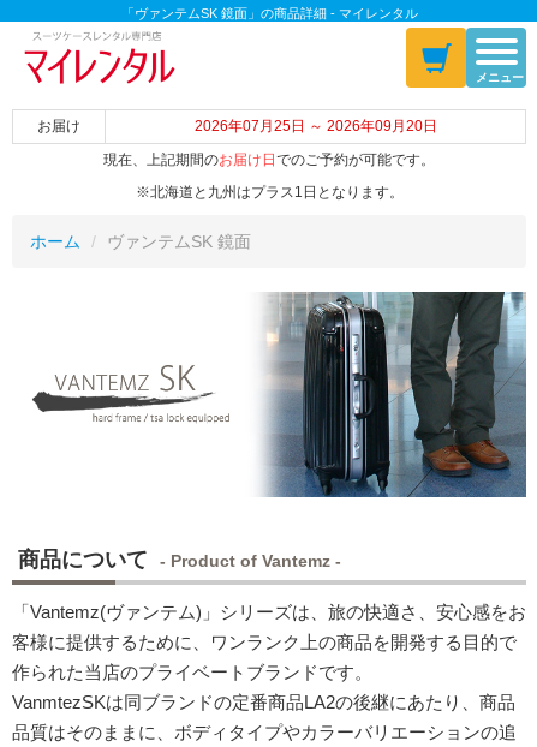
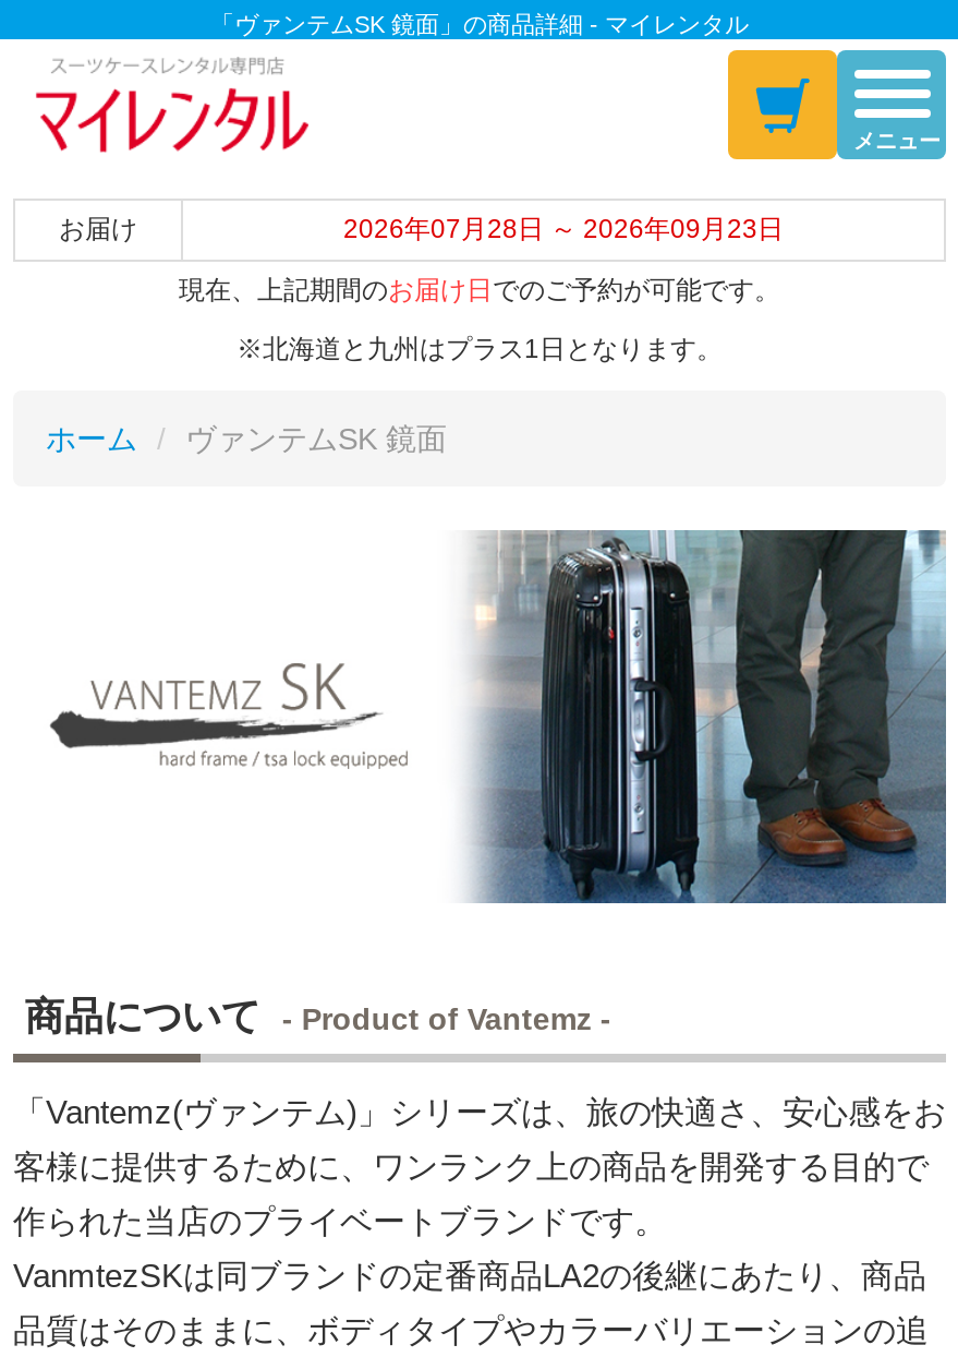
[194,118,437,135] 2026年07月25日 ～ 2026年09月20日 -> [343,214,784,244] 2026年07月28日 ～ 2026年09月23日

